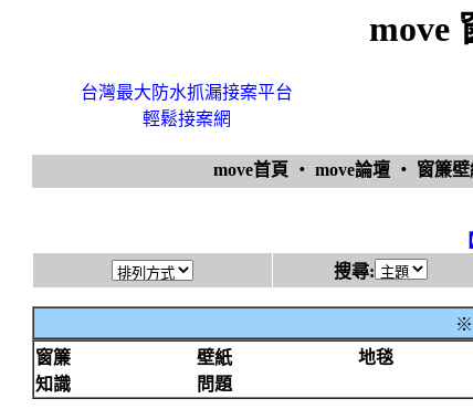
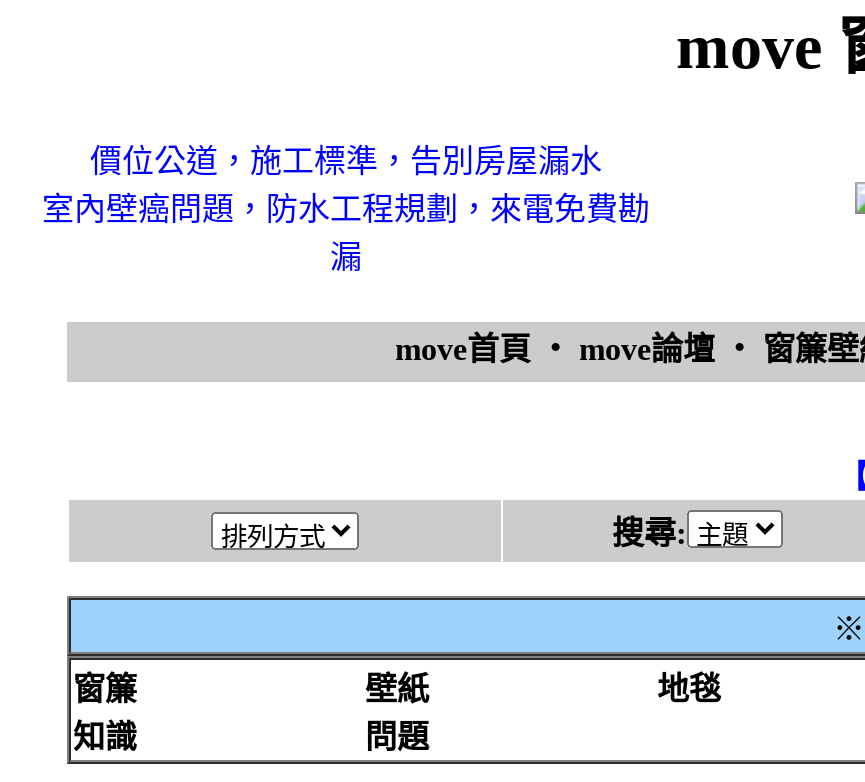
[80,83,292,128] 台灣最大防水抓漏接案平台 | 輕鬆接案網 -> [42,144,650,274] 價位公道，施工標準，告別房屋漏水 | 室內壁癌問題，防水工程規劃，來電免費勘 | 漏

